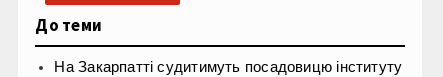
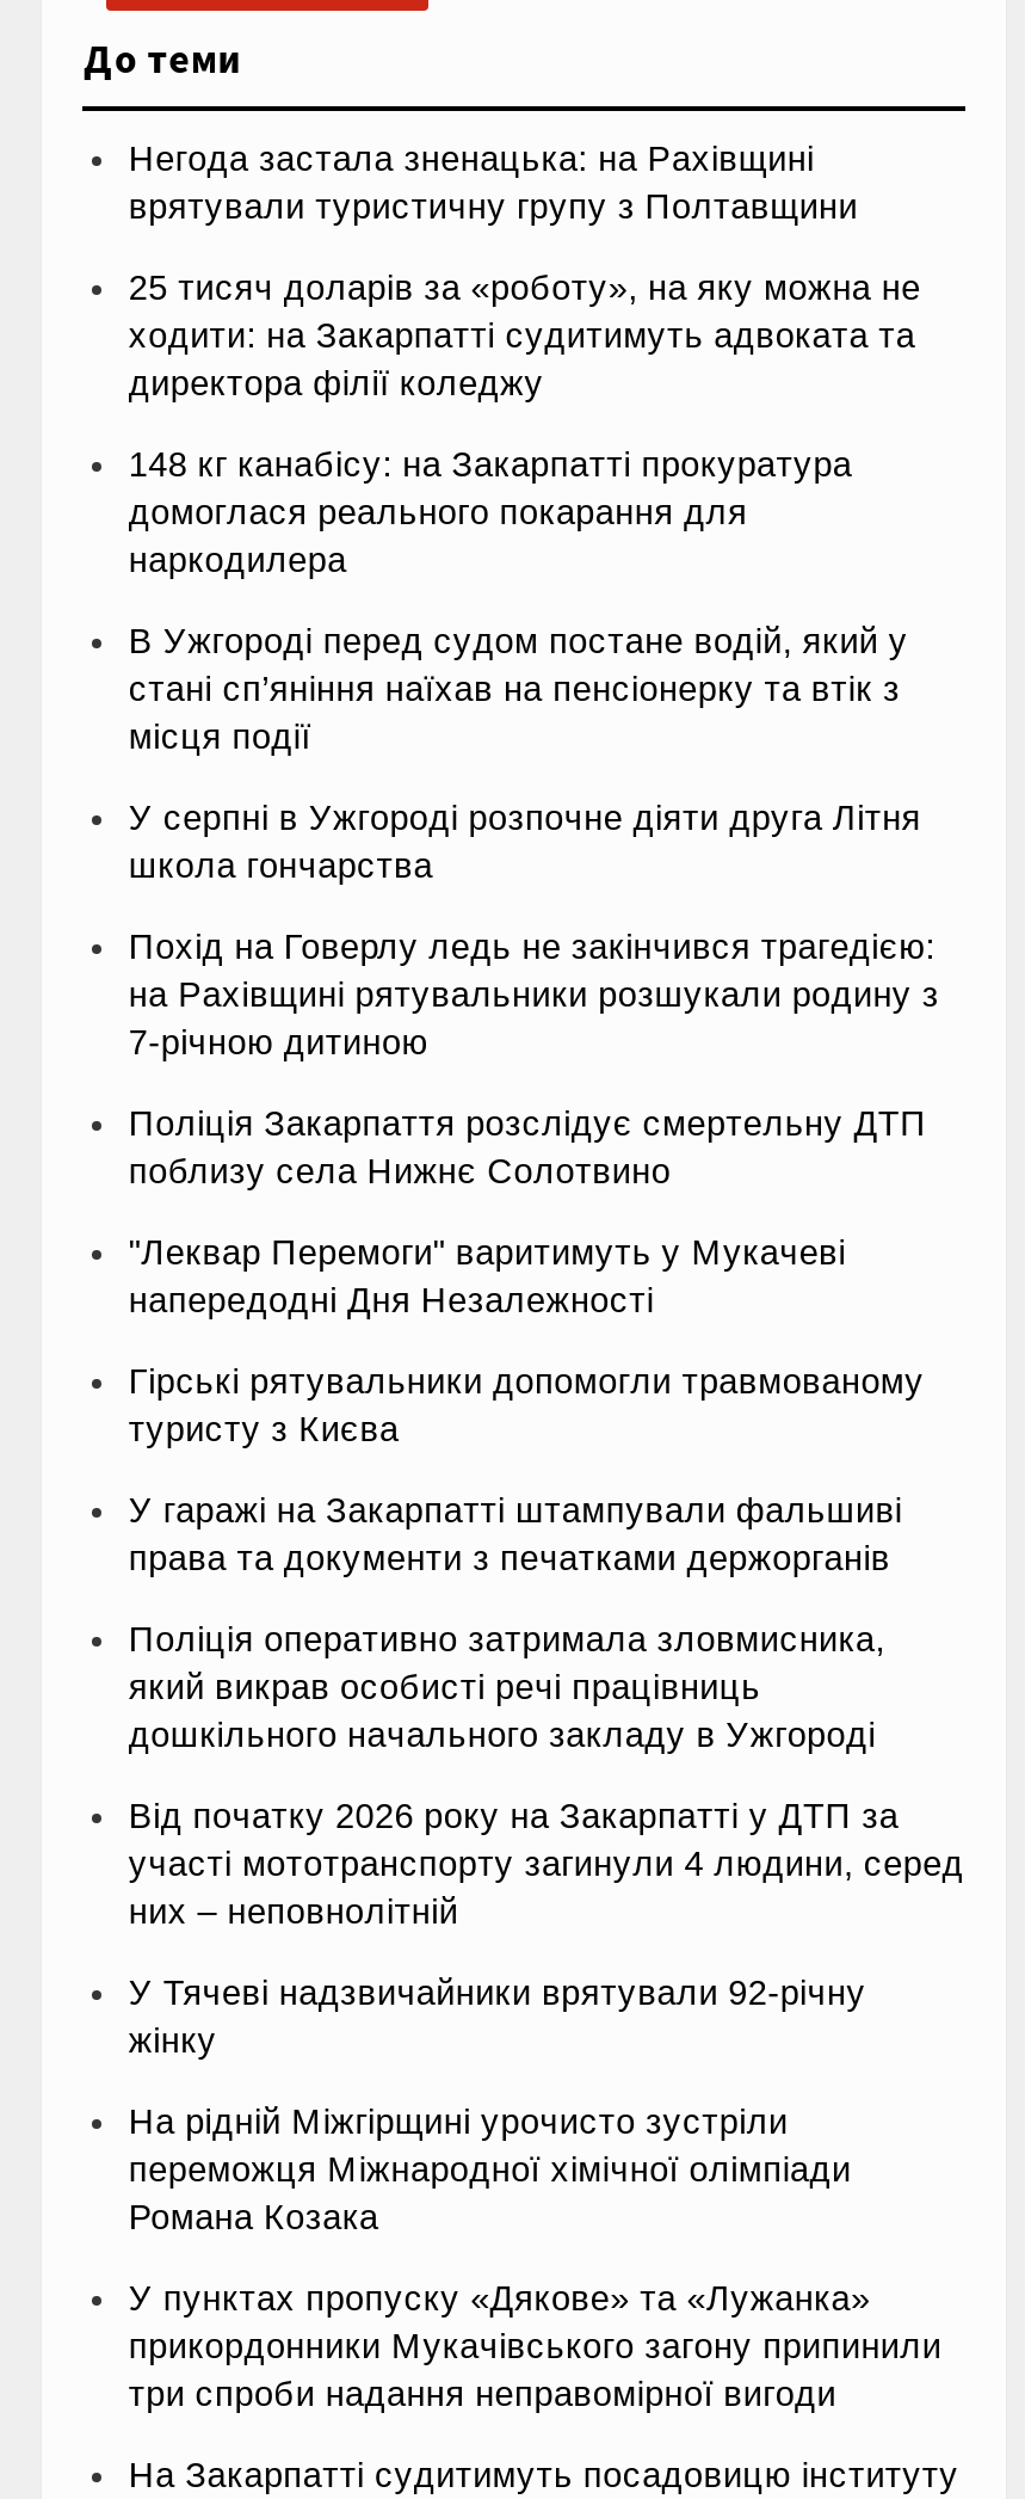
none -> [129,139,964,2412] Негода застала зненацька: на Рахівщині | врятували туристичну групу з Полтавщини | 25 тисяч доларів за «роботу», на яку можна не | ходити: на Закарпатті судитимуть адвоката та | директора філії коледжу | 148 кг канабісу: на Закарпатті прокуратура | домоглася реального покарання для | наркодилера | В Ужгороді перед судом постане водій, який у | стані сп’яніння наїхав на пенсіонерку та втік з | місця події | У серпні в Ужгороді розпочне діяти друга Літня | школа гончарства | Похід на Говерлу ледь не закінчився трагедією: | на Рахівщині рятувальники розшукали родину з | 7-річною дитиною | Поліція Закарпаття розслідує смертельну ДТП | поблизу села Нижнє Солотвино | "Леквар Перемоги" варитимуть у Мукачеві | напередодні Дня Незалежності | Гірські рятувальники допомогли травмованому | туристу з Києва | У гаражі на Закарпатті штампували фальшиві | права та документи з печатками держорганів | Поліція оперативно затримала зловмисника, | який викрав особисті речі працівниць | дошкільного начального закладу в Ужгороді | Від початку 2026 року на Закарпатті у ДТП за | участі мототранспорту загинули 4 людини, серед | них – неповнолітній | У Тячеві надзвичайники врятували 92-річну | жінку | На рідній Міжгірщині урочисто зустріли | переможця Міжнародної хімічної олімпіади | Романа Козака | У пунктах пропуску «Дякове» та «Лужанка» | прикордонники Мукачівського загону припинили | три спроби надання неправомірної вигоди

